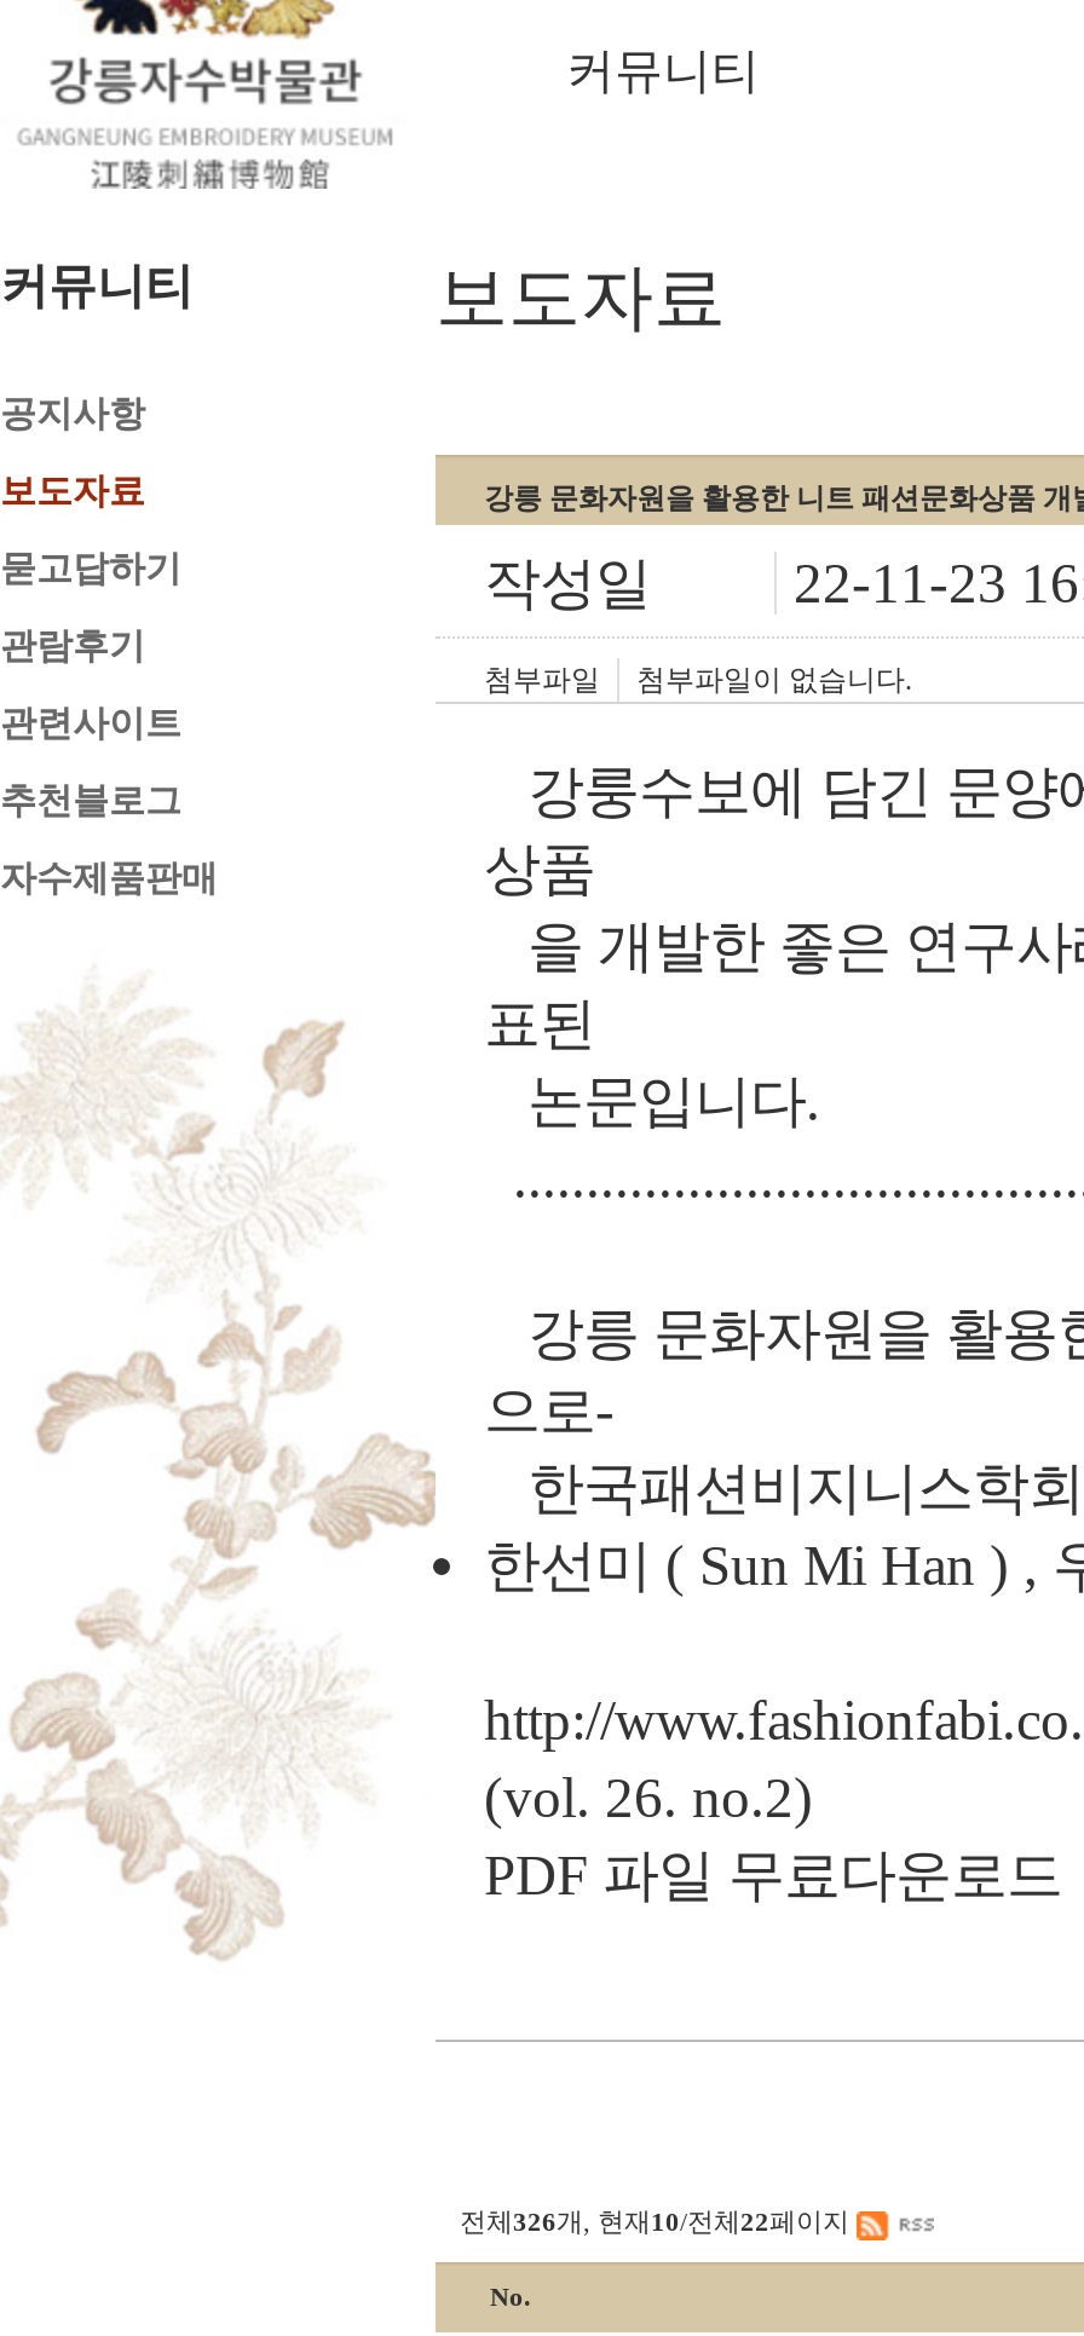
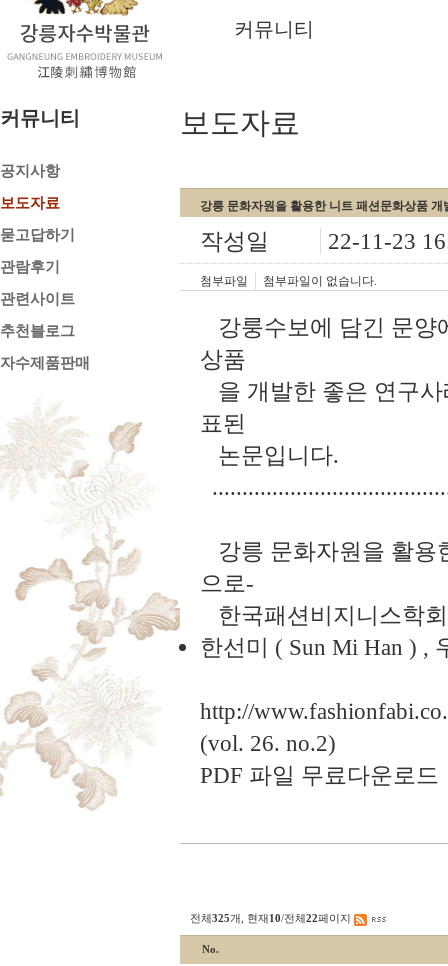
[460,2207,857,2236] 전체326개, 현재 10/전체22페이지 -> [190,912,354,924] 전체325개, 현재 10/전체22페이지

